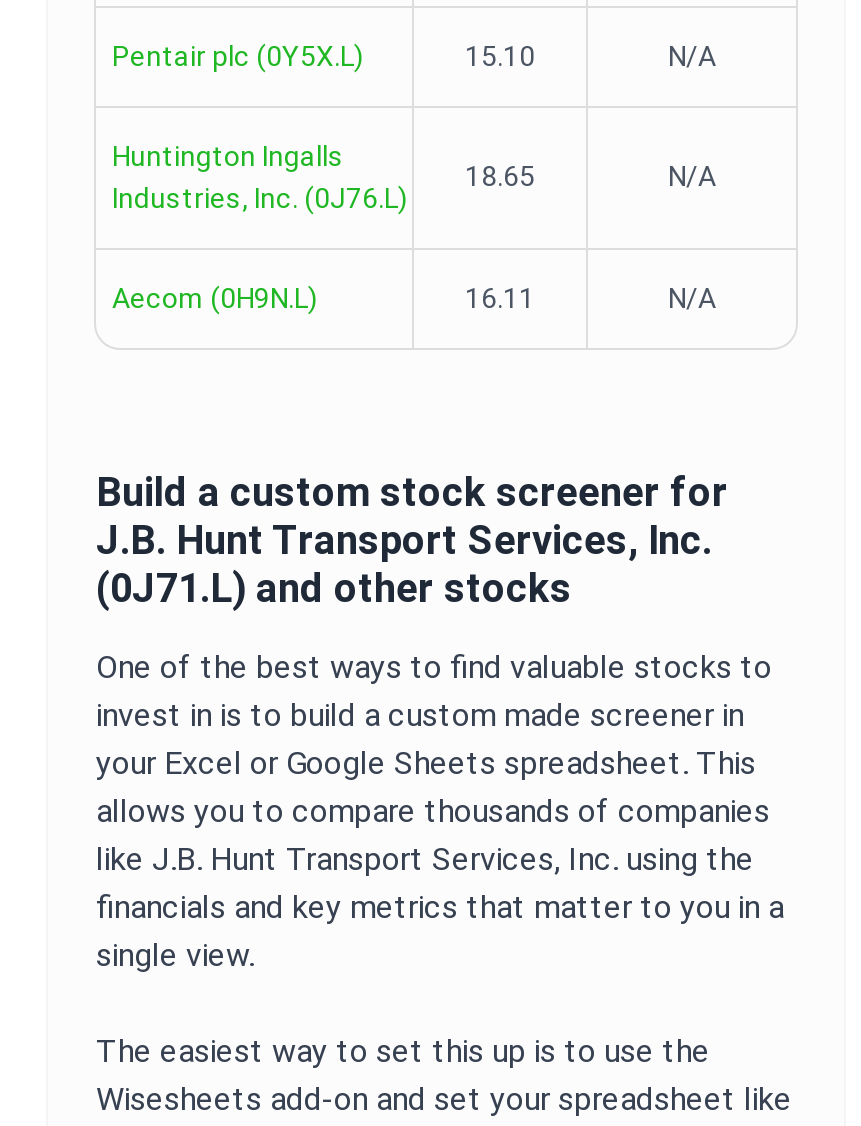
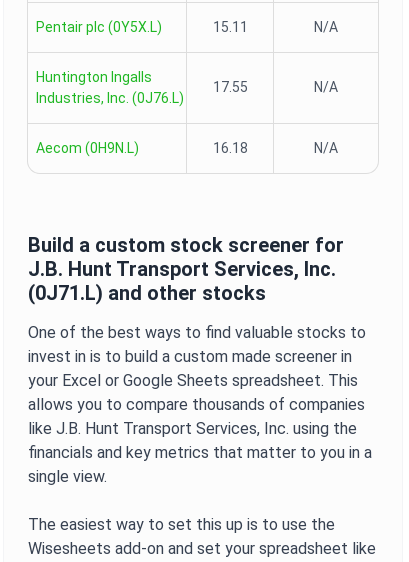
[465,40,535,72] 15.10 -> [212,19,247,35] 15.11
[465,160,535,192] 18.65 -> [212,79,247,95] 17.55
[465,282,535,314] 16.11 -> [212,140,247,156] 16.18

